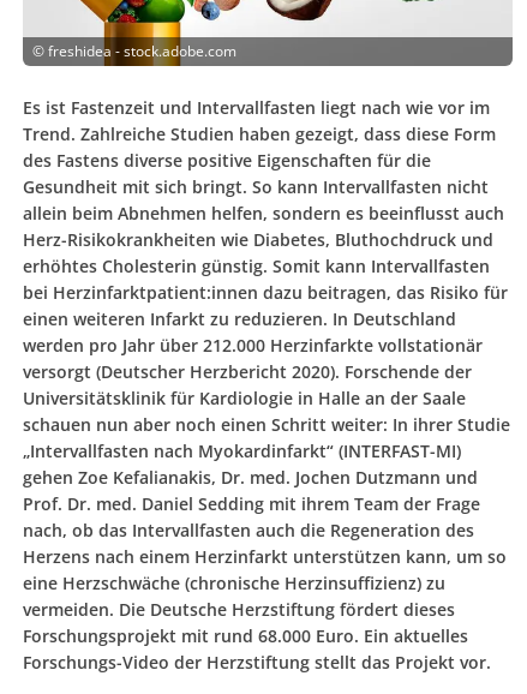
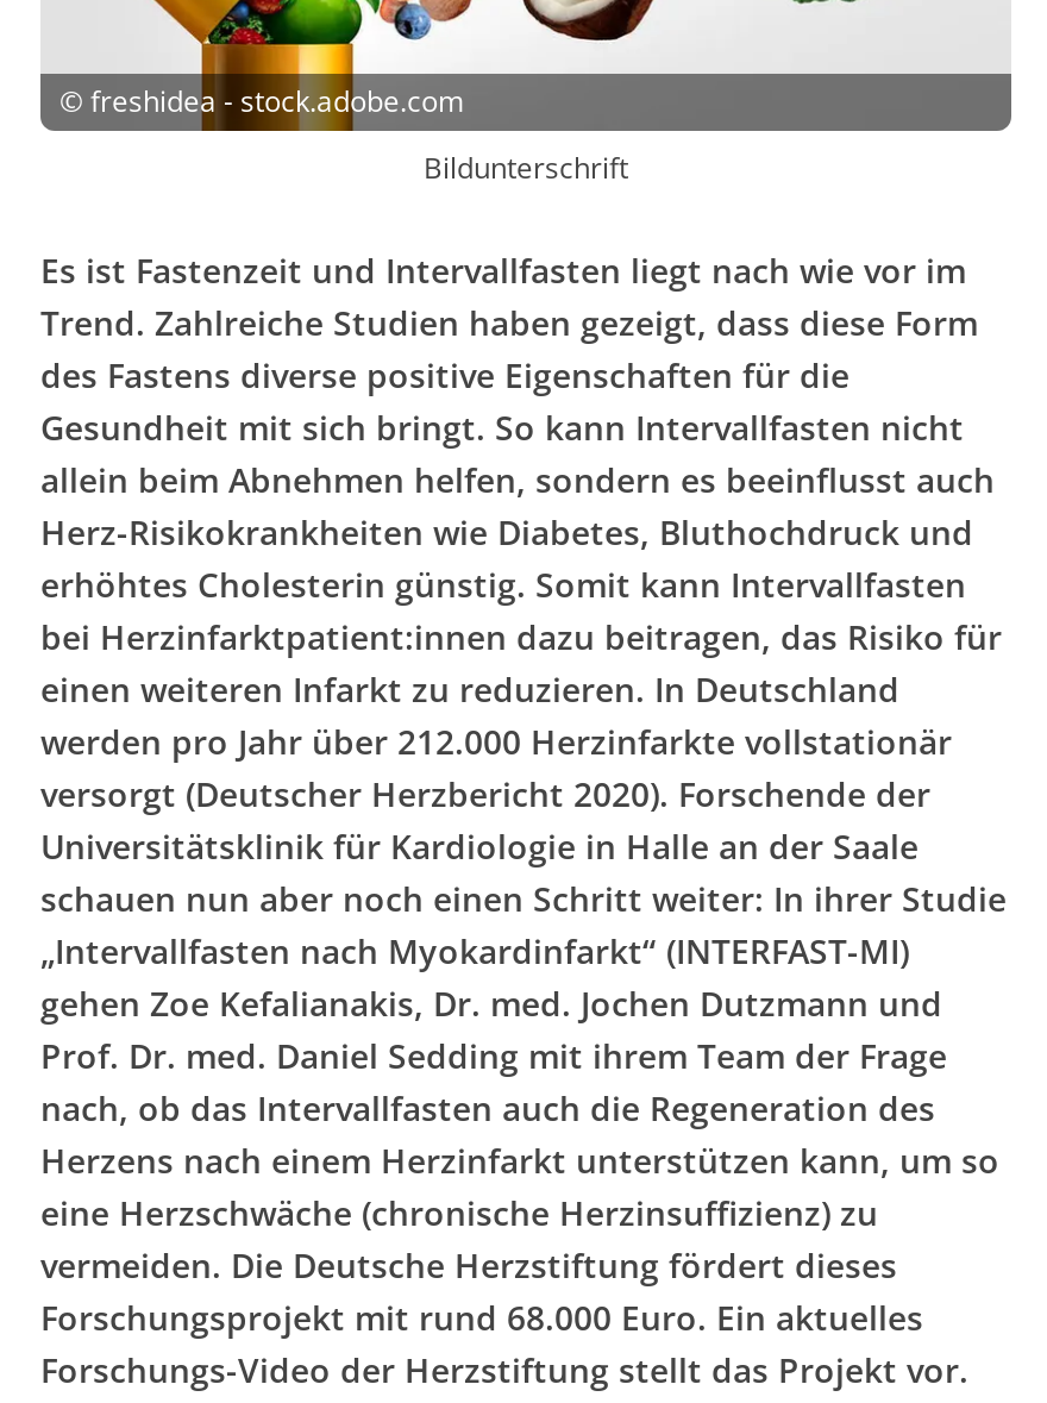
none -> [424,146,628,187] Bildunterschrift

